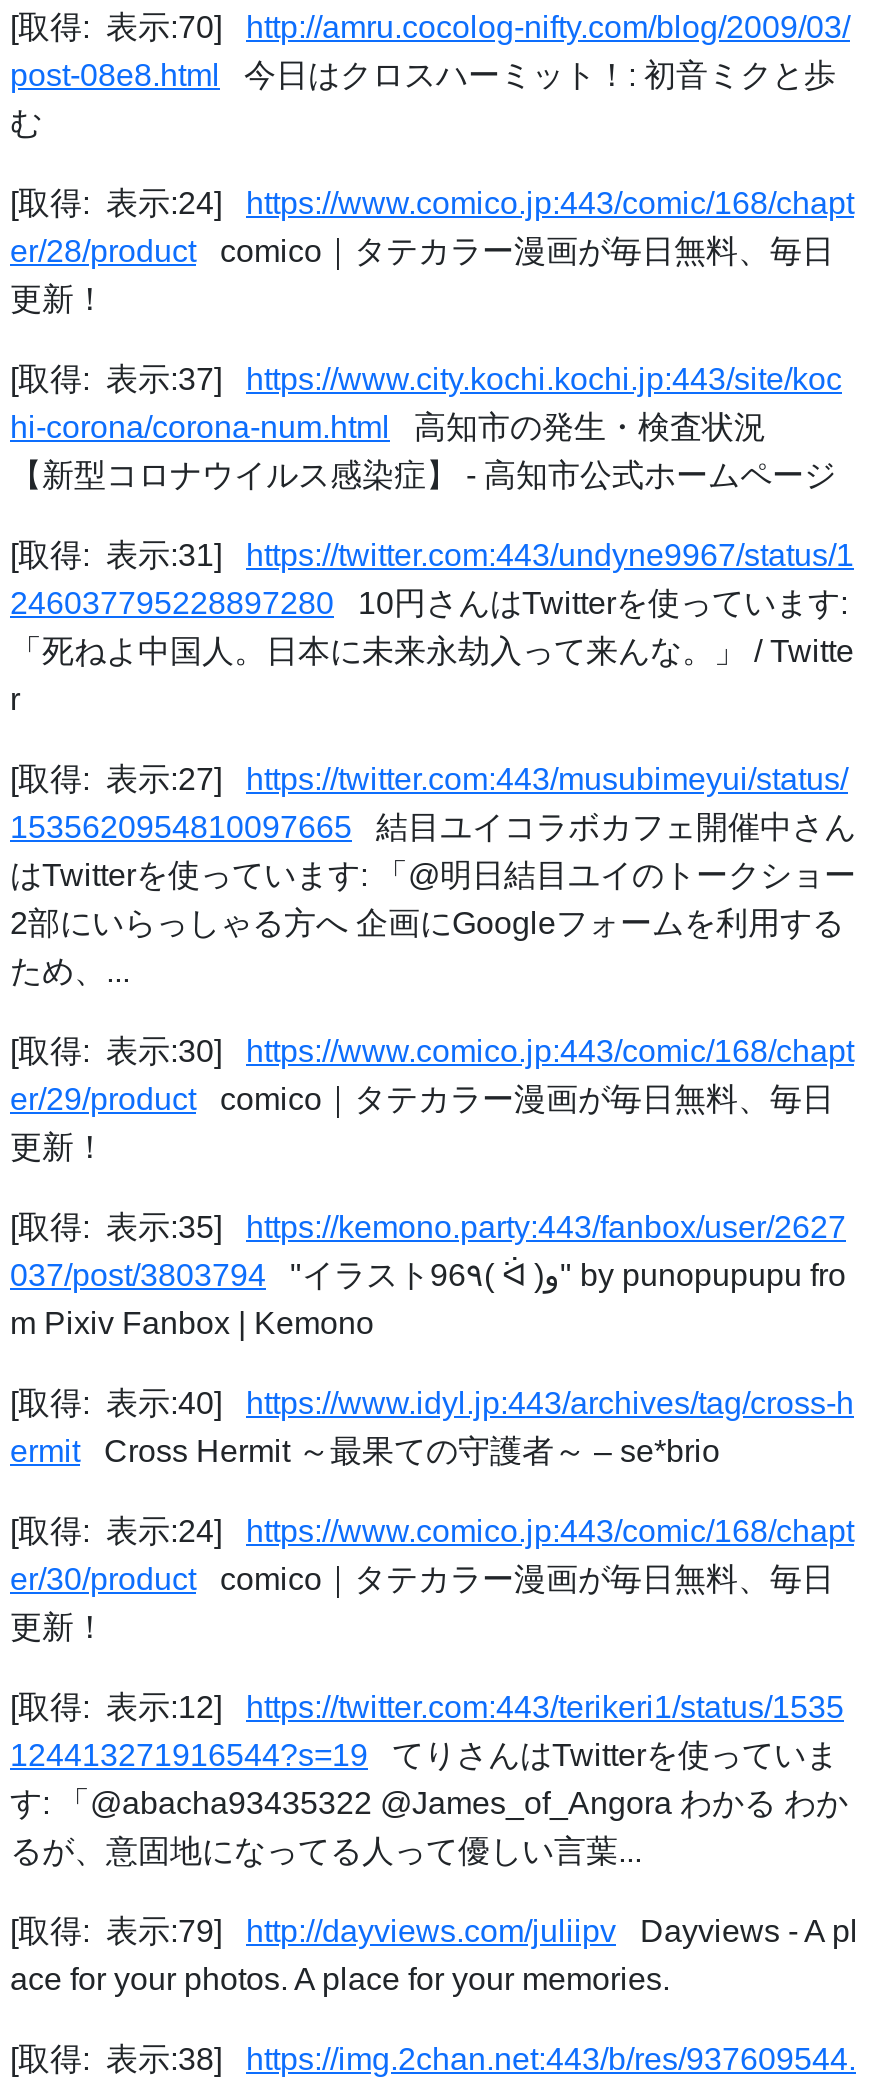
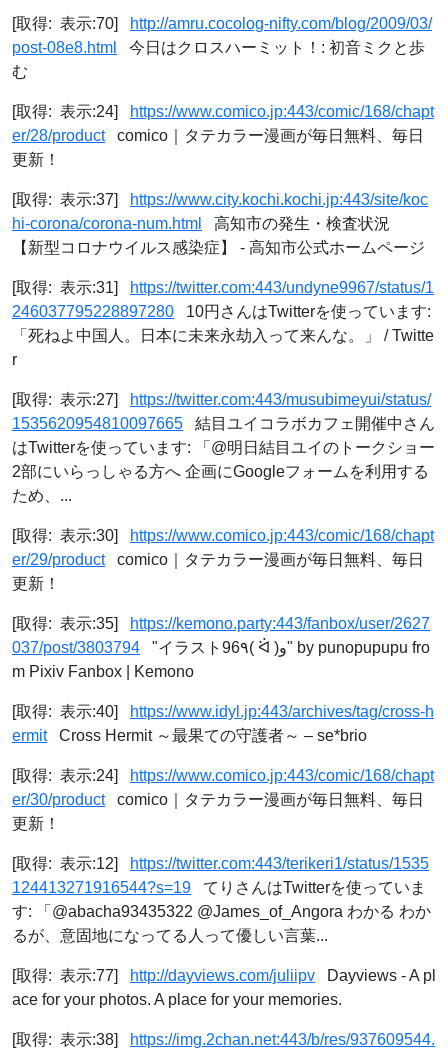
[10,1915,858,1949] [取得: 表示:79] http://dayviews.com/juliipv Dayviews - A pl -> [12,967,436,984] [取得: 表示:77] http://dayviews.com/juliipv Dayviews - A pl

